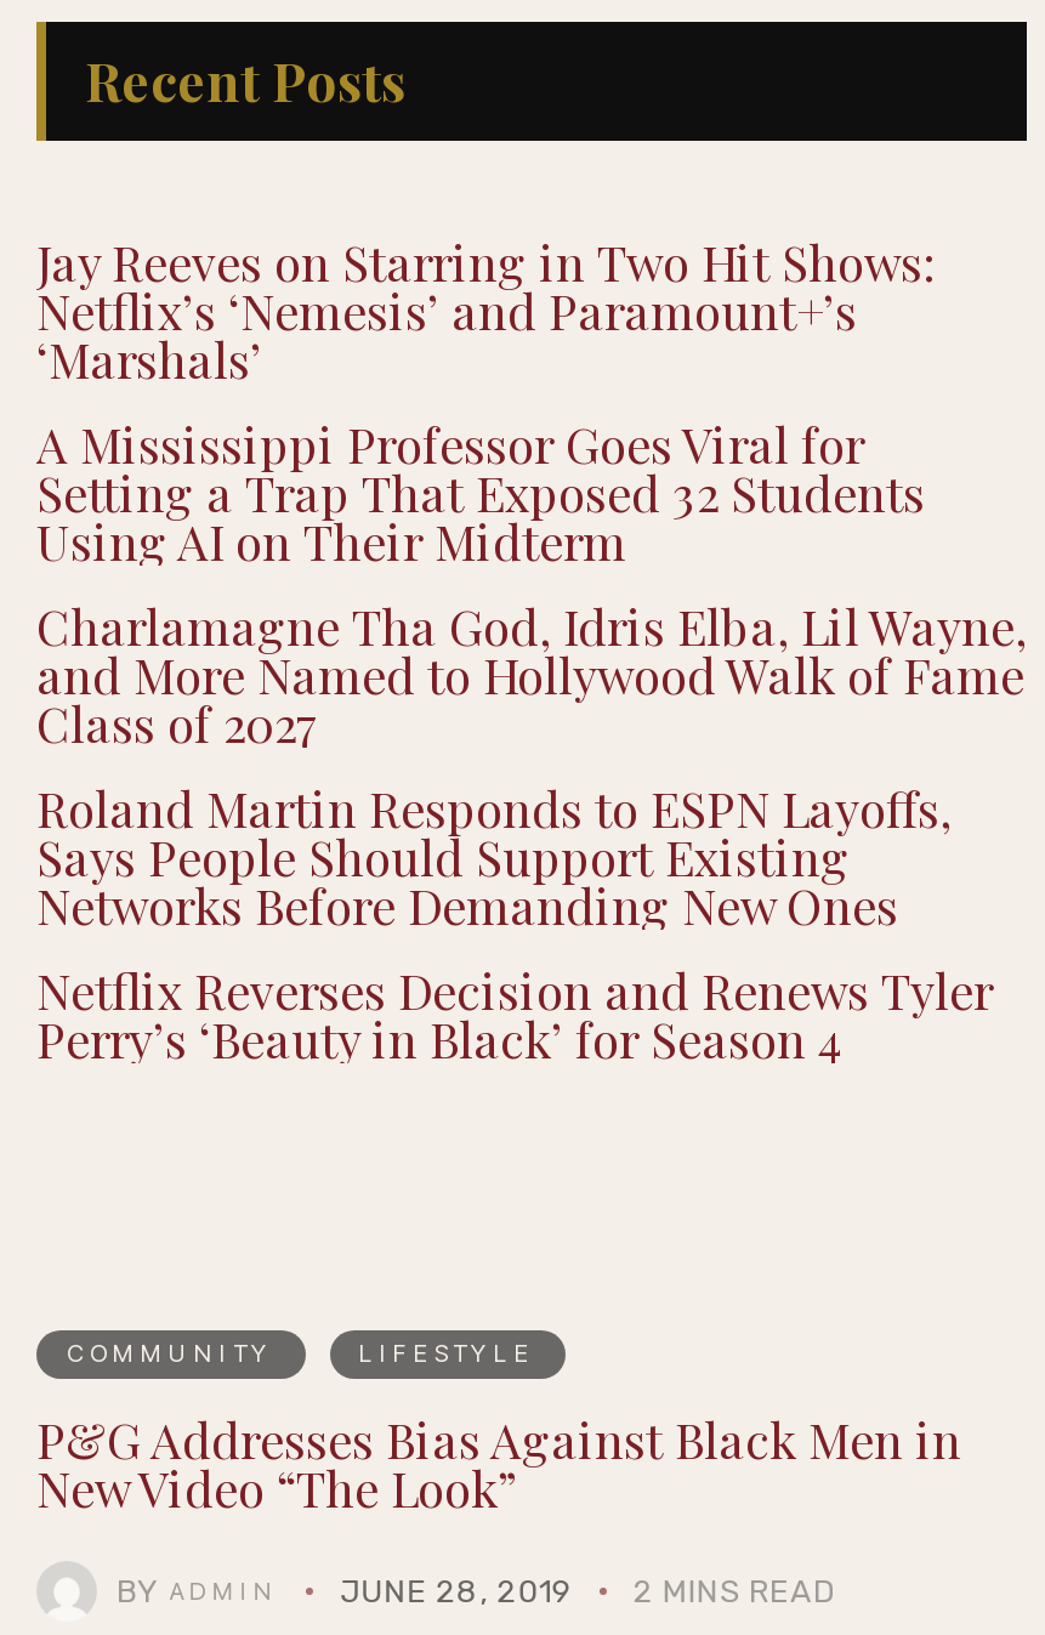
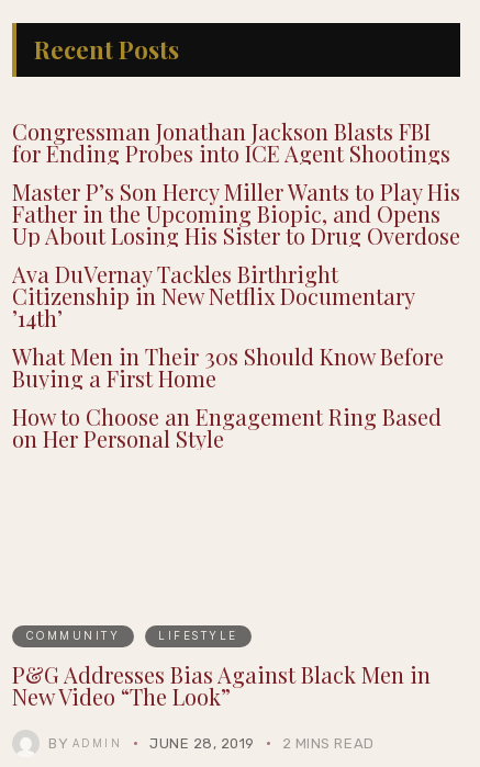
[36,228,1027,1070] Jay Reeves on Starring in Two Hit Shows: | Netflix’s ‘Nemesis’ and Paramount+’s | ‘Marshals’ | A Mississippi Professor Goes Viral for | Setting a Trap That Exposed 32 Students | Using AI on Their Midterm | Charlamagne Tha God, Idris Elba, Lil Wayne, | and More Named to Hollywood Walk of Fame | Class of 2027 | Roland Martin Responds to ESPN Layoffs, | Says People Should Support Existing | Networks Before Demanding New Ones | Netflix Reverses Decision and Renews Tyler | Perry’s ‘Beauty in Black’ for Season 4 -> [12,116,460,453] Congressman Jonathan Jackson Blasts FBI | for Ending Probes into ICE Agent Shootings | Master P’s Son Hercy Miller Wants to Play His | Father in the Upcoming Biopic, and Opens | Up About Losing His Sister to Drug Overdose | Ava DuVernay Tackles Birthright | Citizenship in New Netflix Documentary | ’14th’ | What Men in Their 30s Should Know Before | Buying a First Home | How to Choose an Engagement Ring Based | on Her Personal Style

